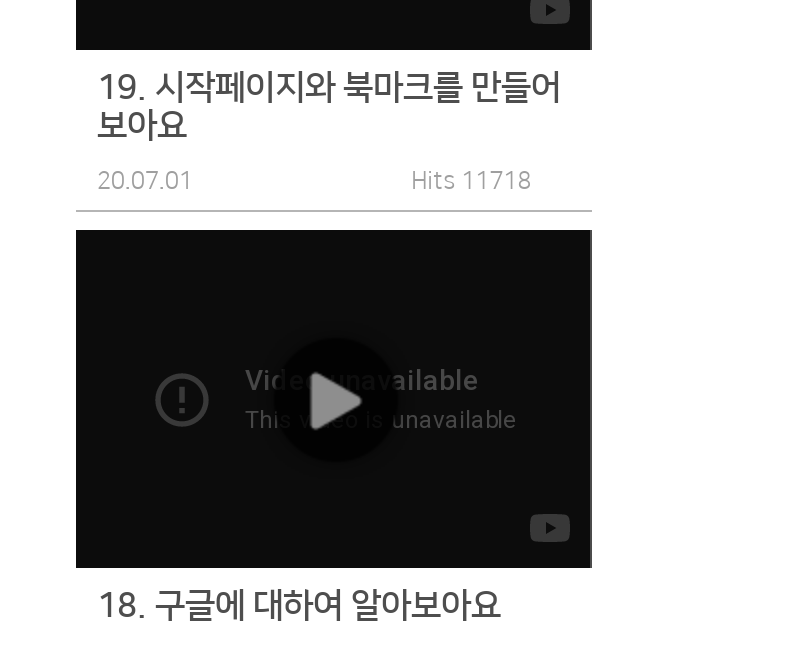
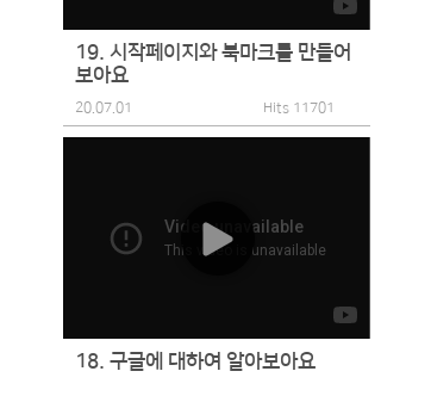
[411,167,531,193] Hits 11718 -> [263,100,334,115] Hits 11701

